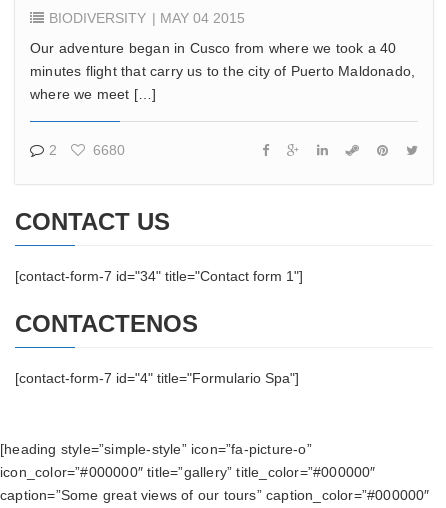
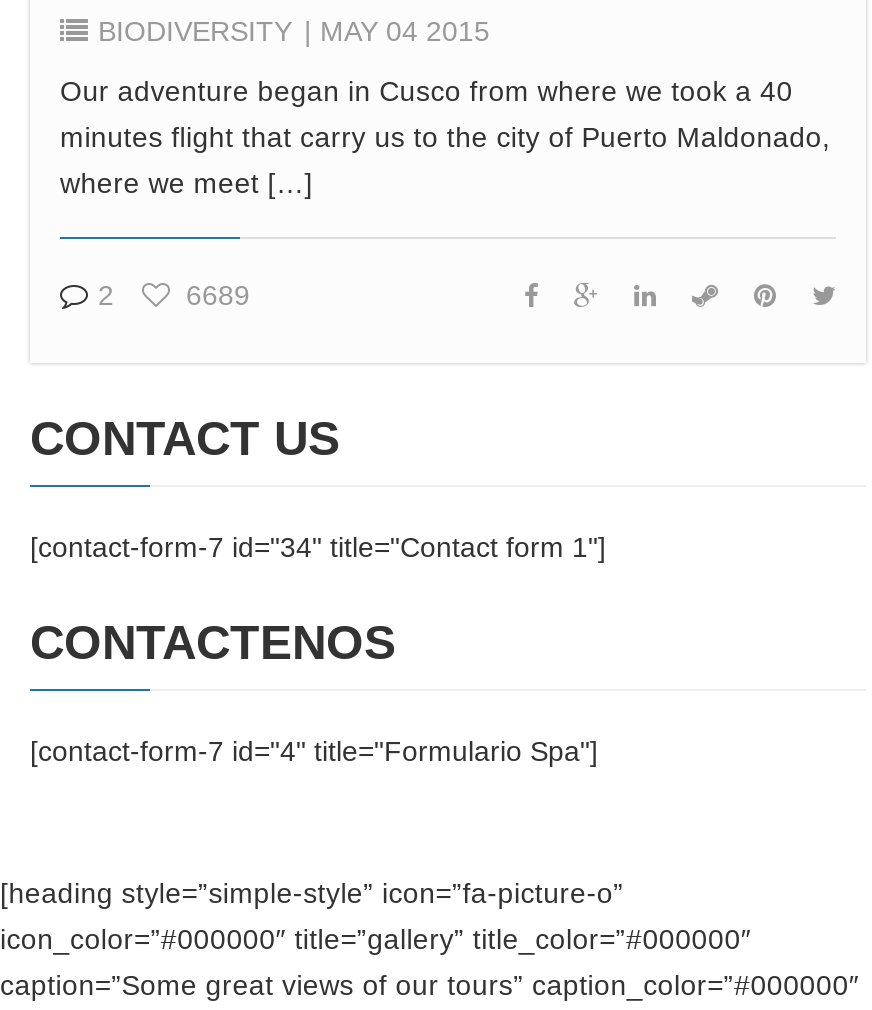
[49,142,125,158] 2 6680 -> [98,280,250,312] 2 6689

